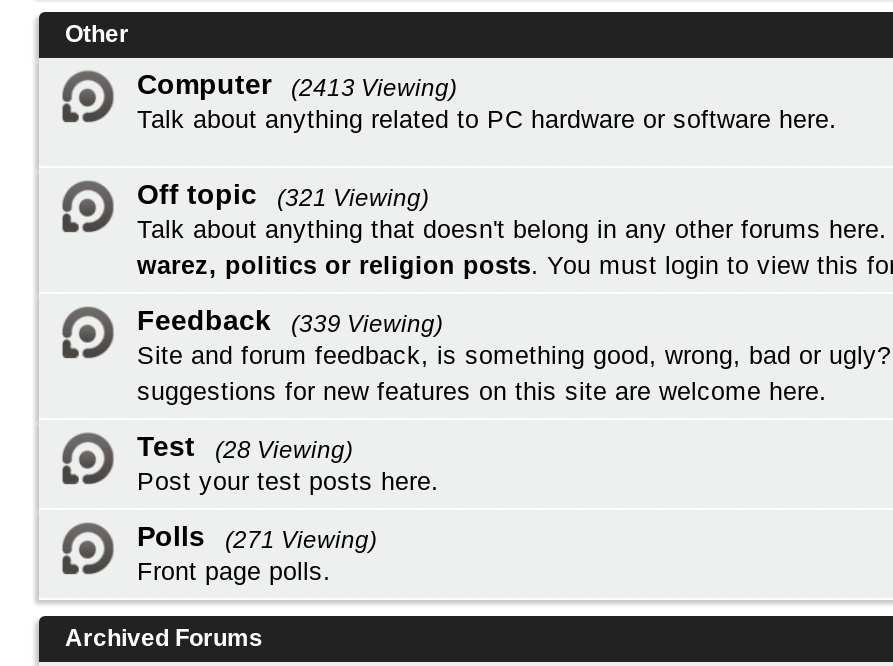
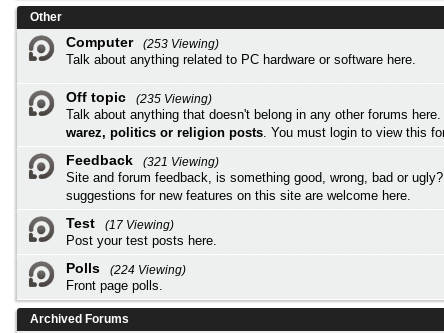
[137,68,457,102] Computer (2413 Viewing) -> [66,34,219,51] Computer (253 Viewing)
[137,178,429,212] Off topic (321 Viewing) -> [66,89,212,106] Off topic (235 Viewing)
[137,304,443,338] Feedback (339 Viewing) -> [66,152,219,169] Feedback (321 Viewing)
[137,430,353,464] Test (28 Viewing) -> [66,215,174,232] Test (17 Viewing)
[137,520,377,554] Polls (271 Viewing) -> [66,260,186,277] Polls (224 Viewing)

